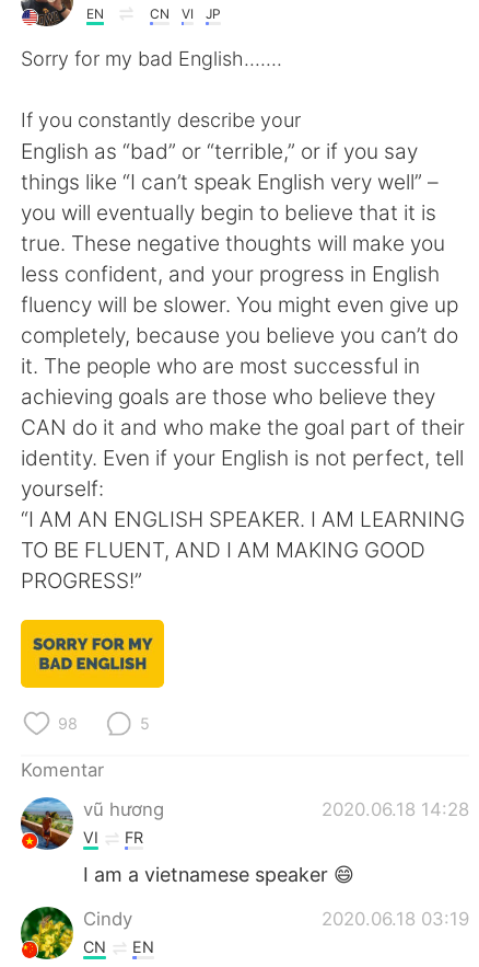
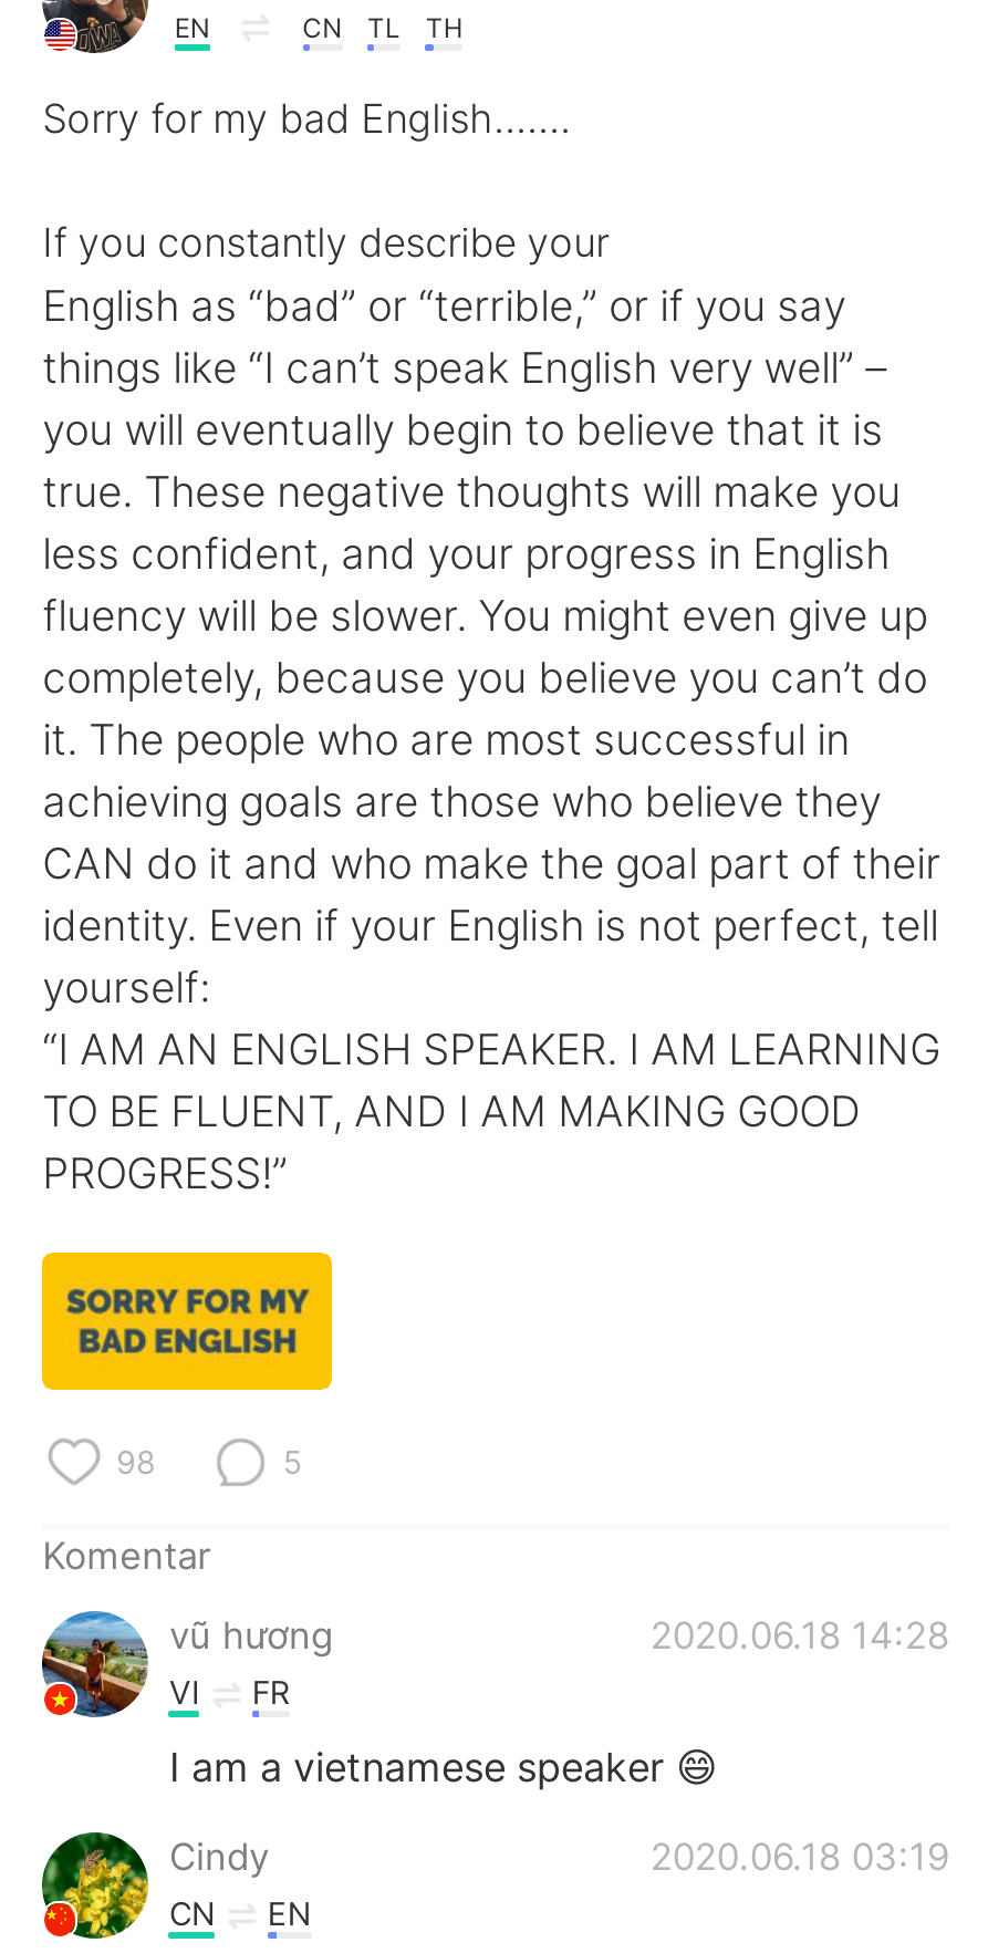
[182,5,221,21] VI | JP -> [367,10,463,43] TL | TH

